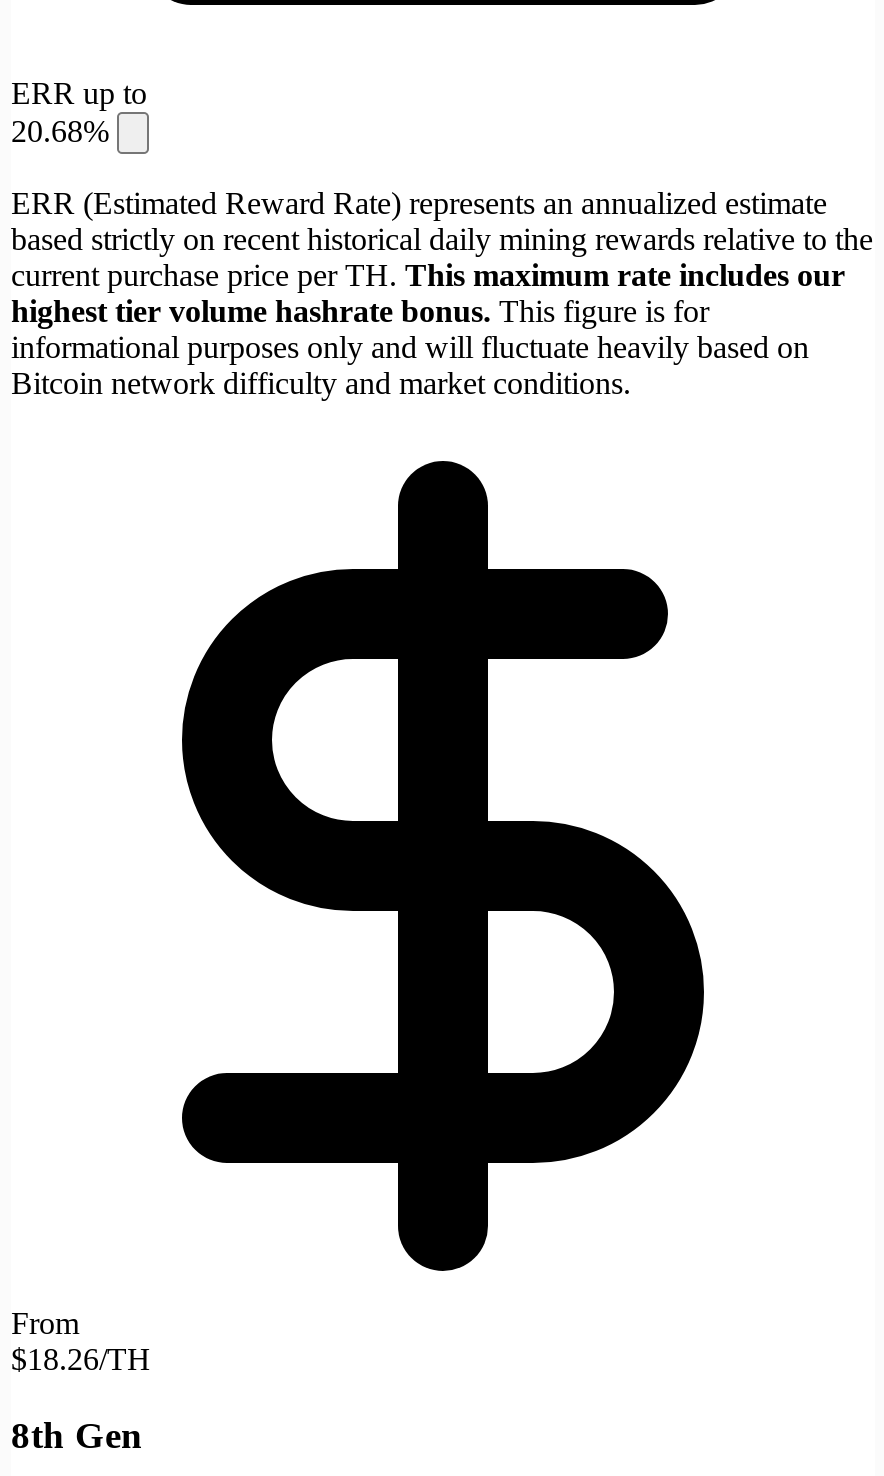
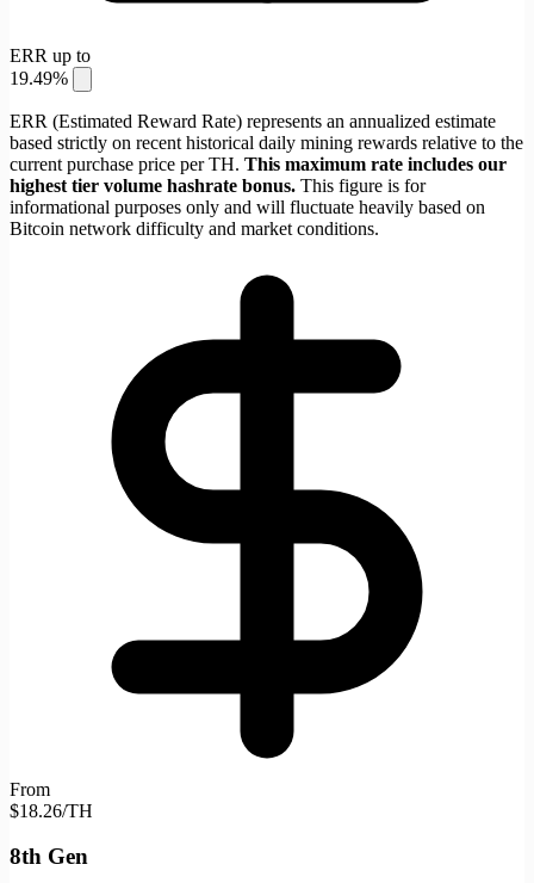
[11,113,117,147] 20.68% -> [10,68,73,88] 19.49%

